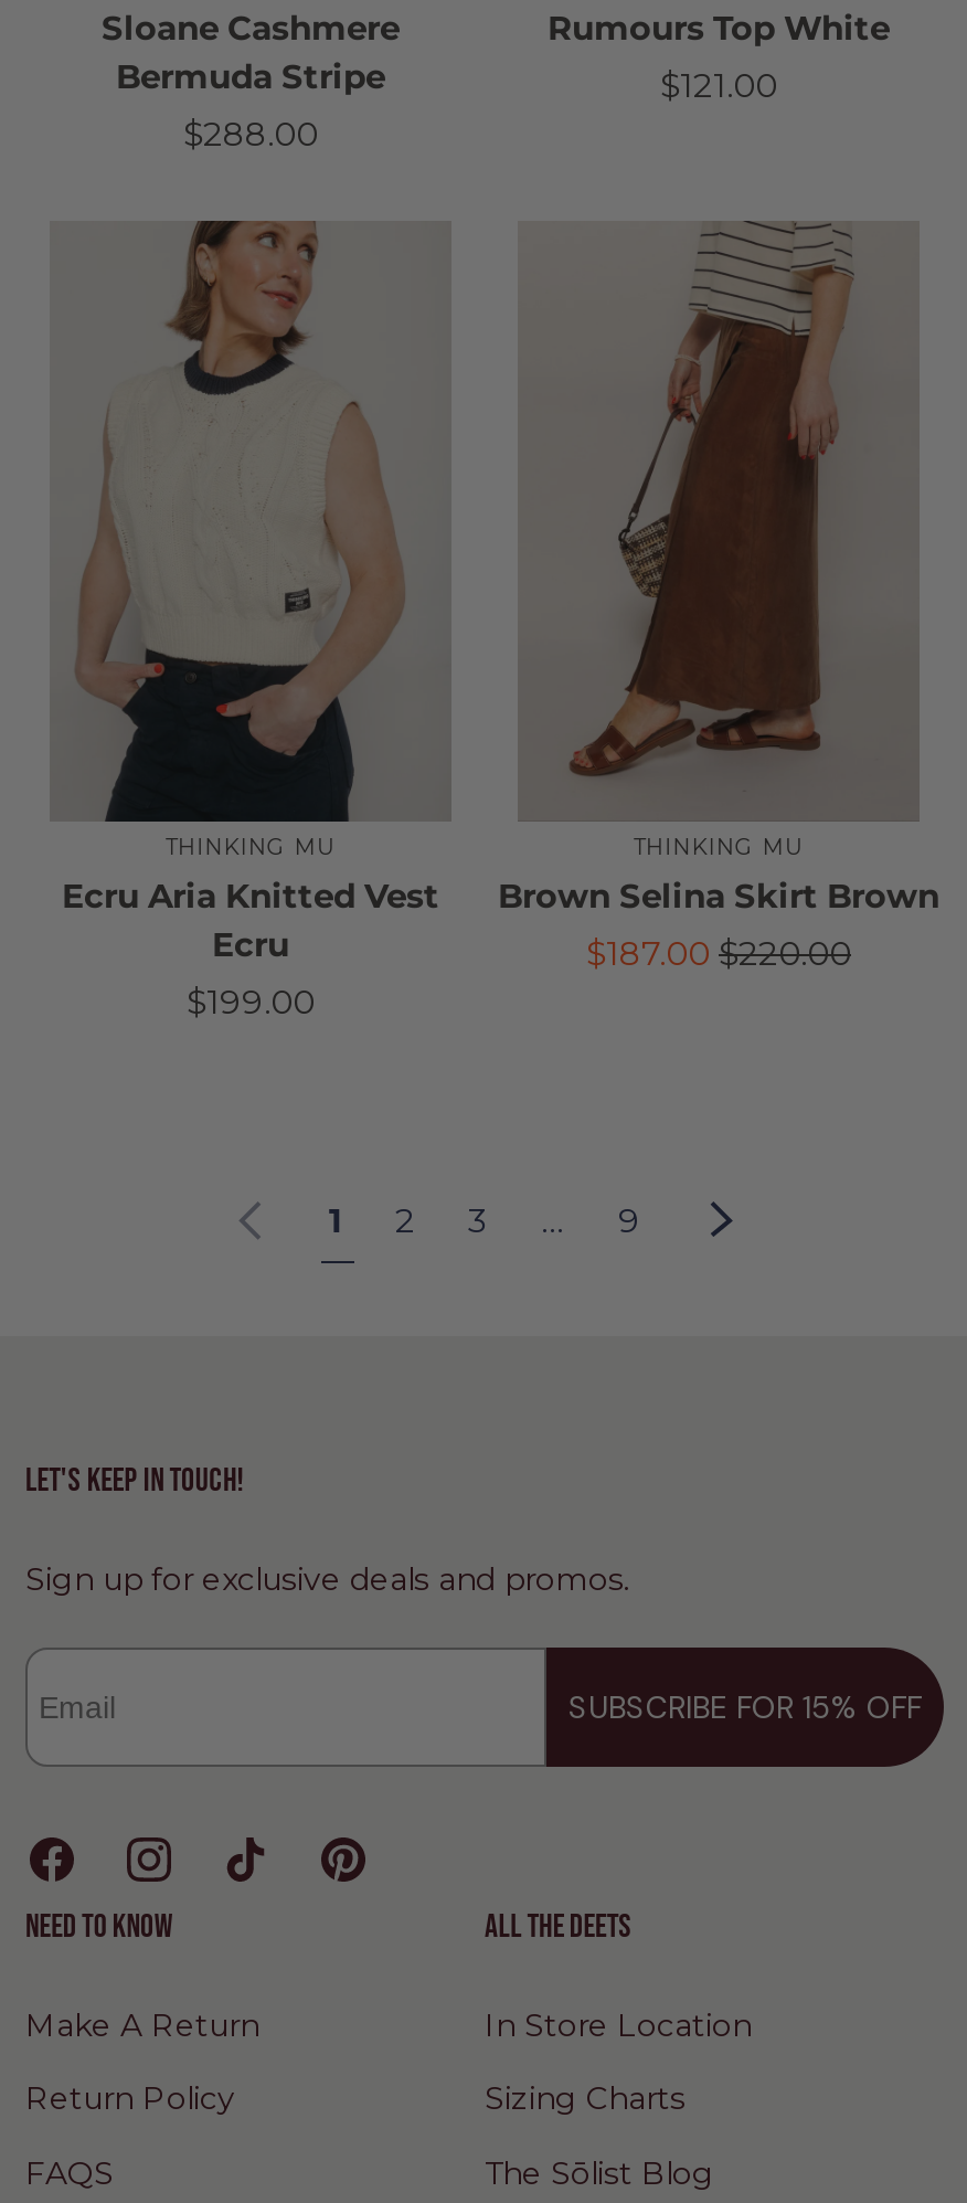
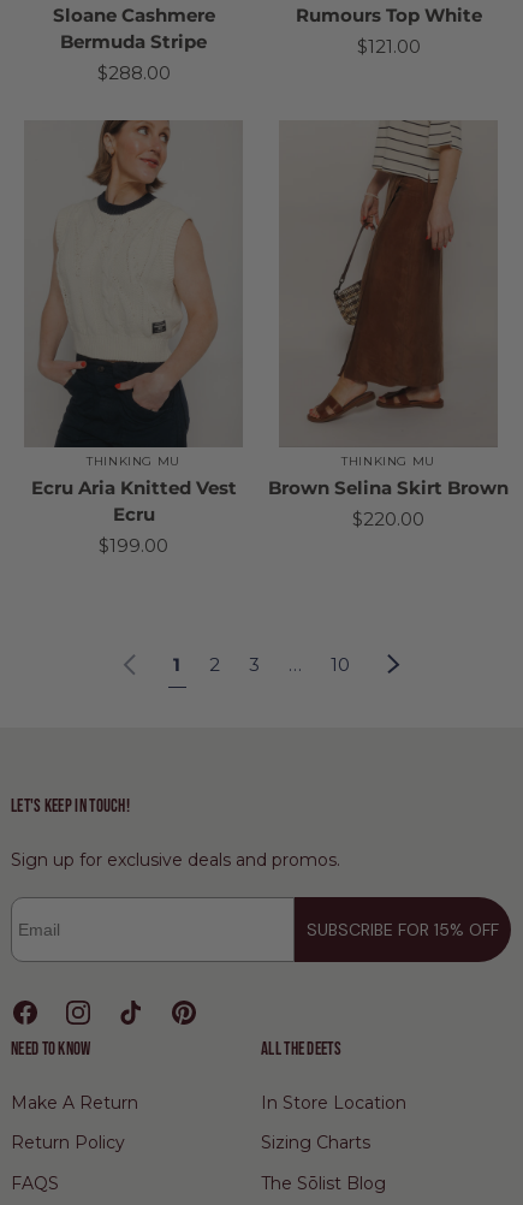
[586,931,851,973] $187.00 $220.00 -> [352,507,424,530] $220.00
[618,1199,640,1241] 9 -> [330,653,349,675] 10

